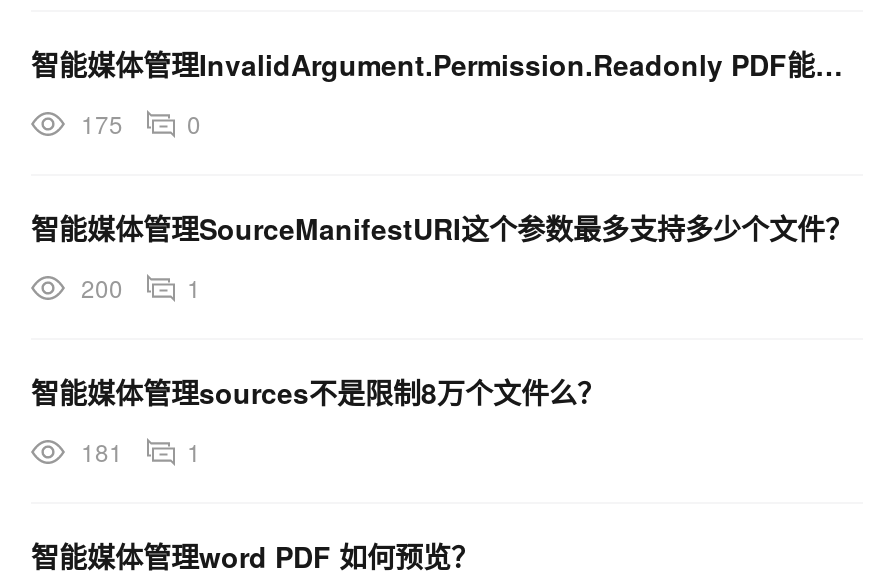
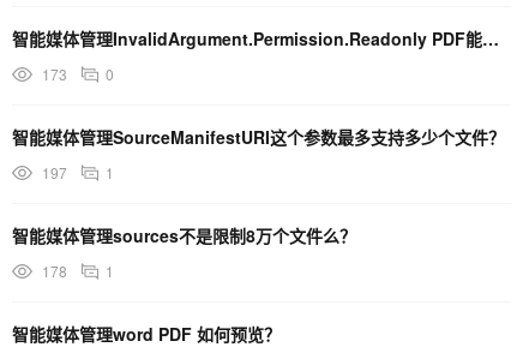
[81,106,201,140] 175 0 -> [42,64,114,84] 173 0
[81,270,201,304] 200 1 -> [42,162,114,183] 197 1
[81,434,201,468] 181 1 -> [42,261,114,281] 178 1

